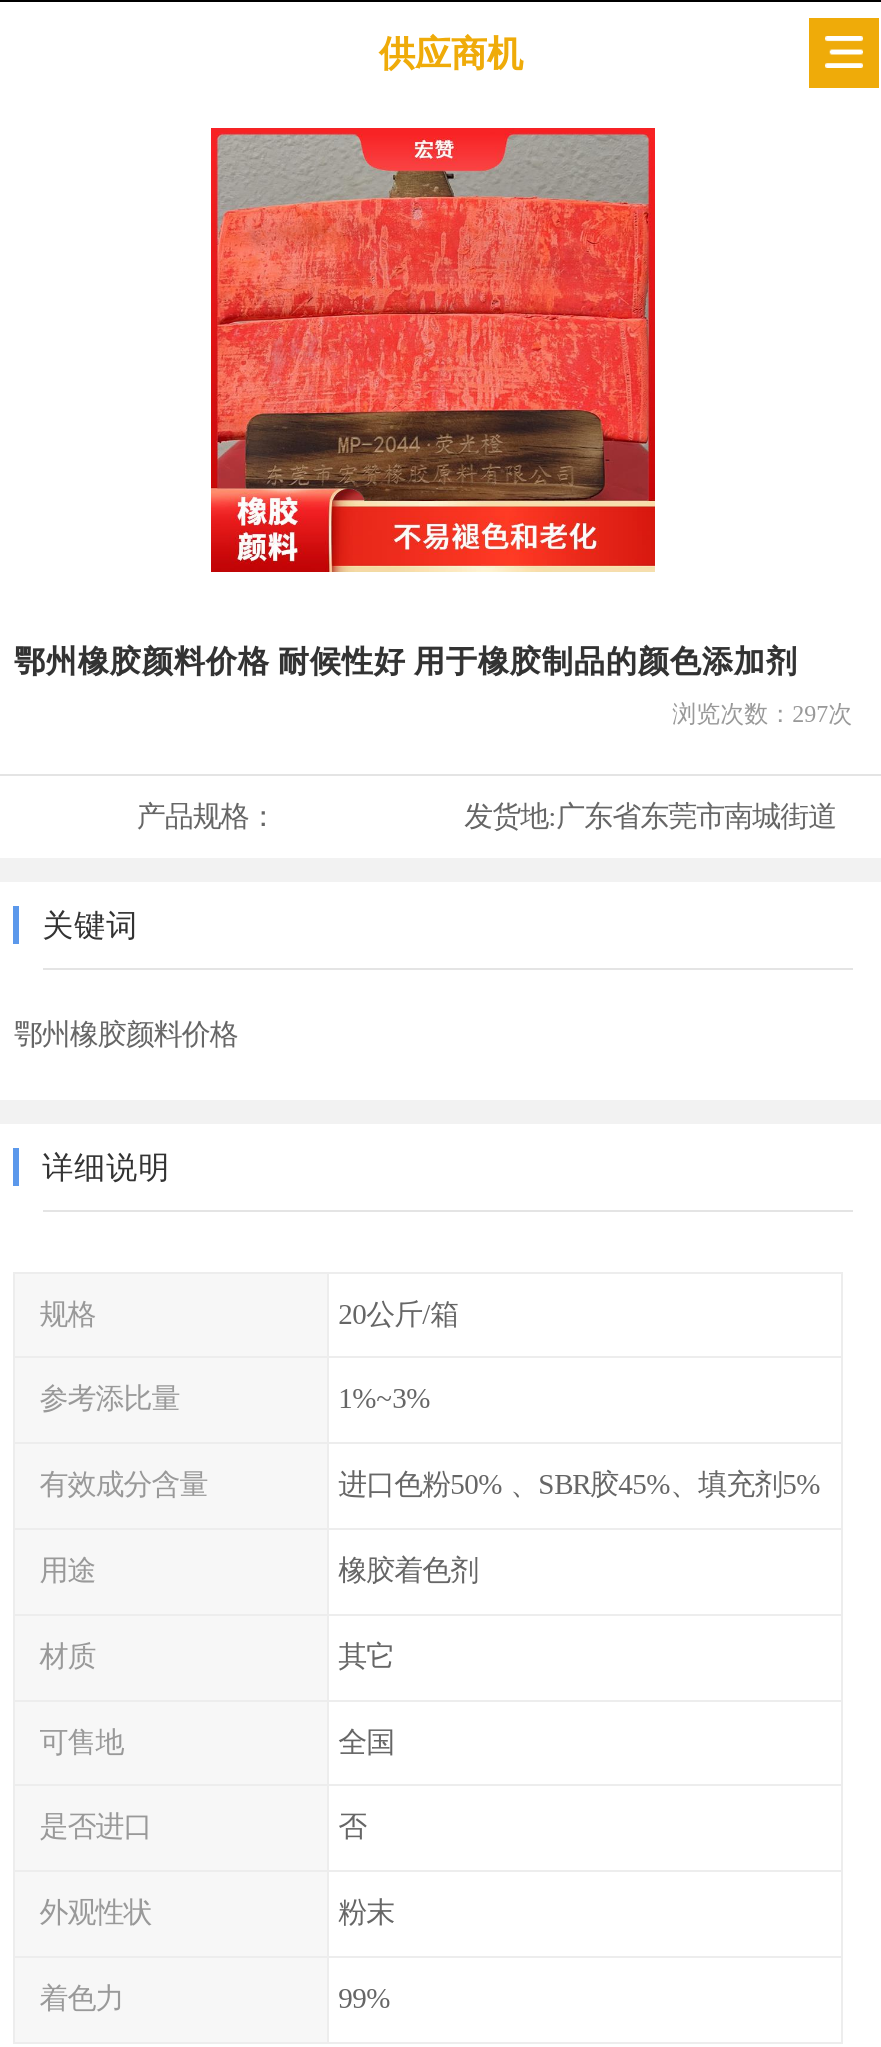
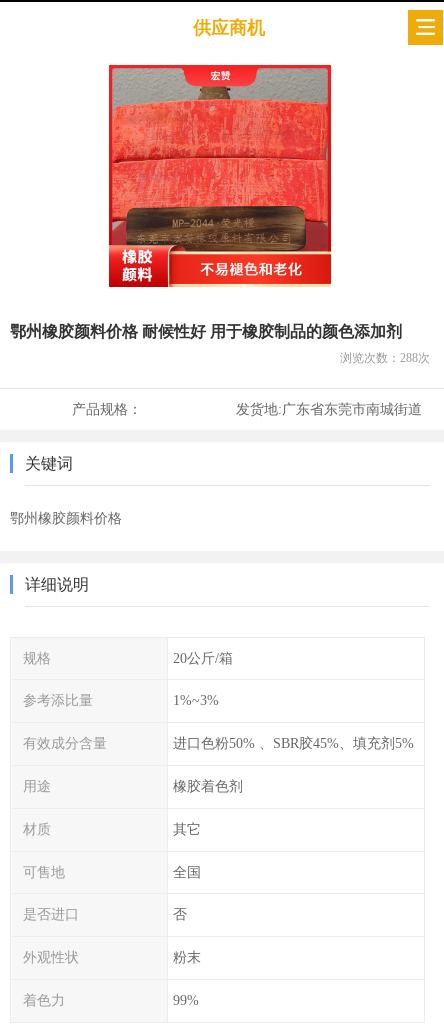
[672,699,852,727] 浏览次数：297次 -> [340,351,430,365] 浏览次数：288次

